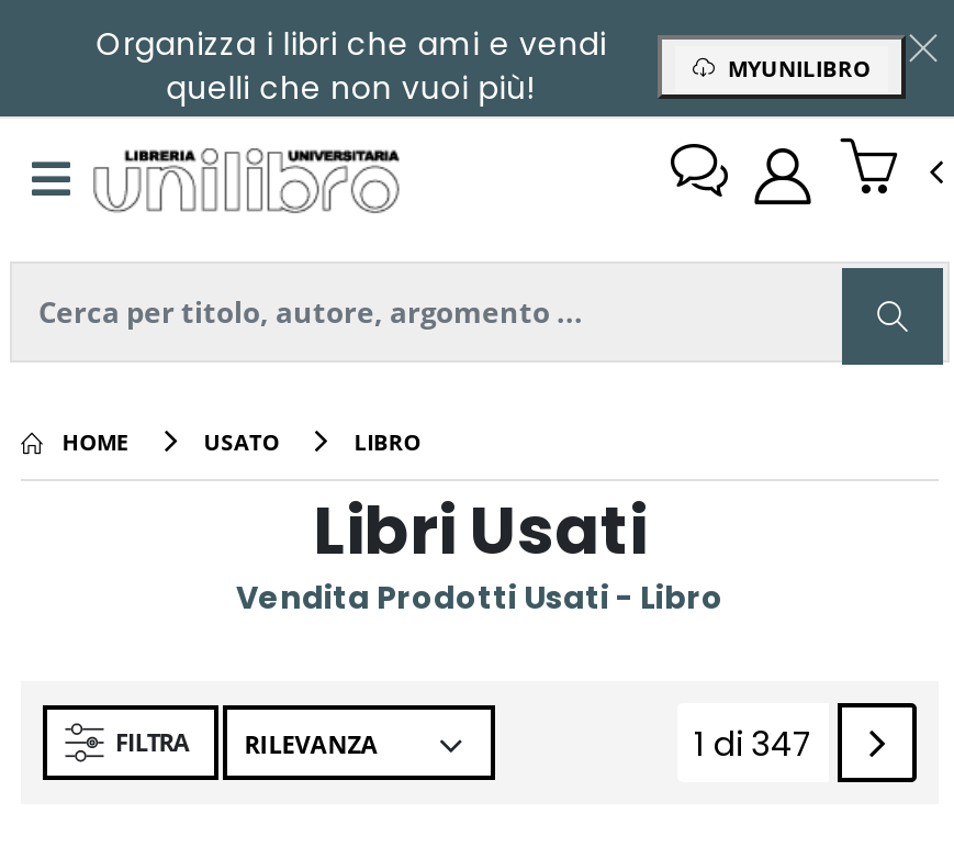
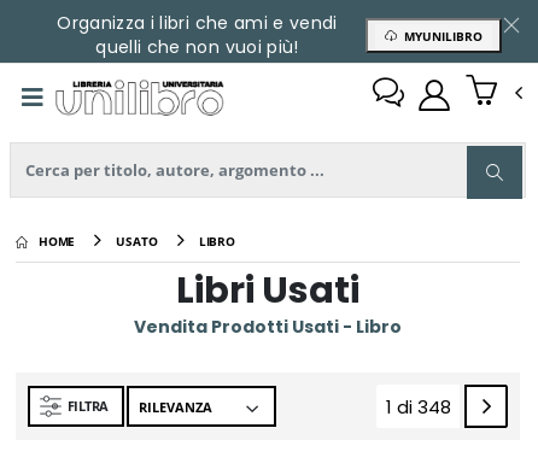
[694,720,812,766] 1 di 347 -> [385,394,451,419] 1 di 348

